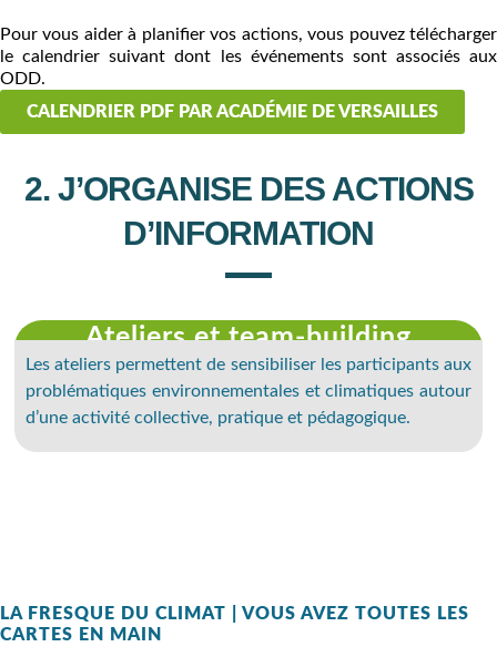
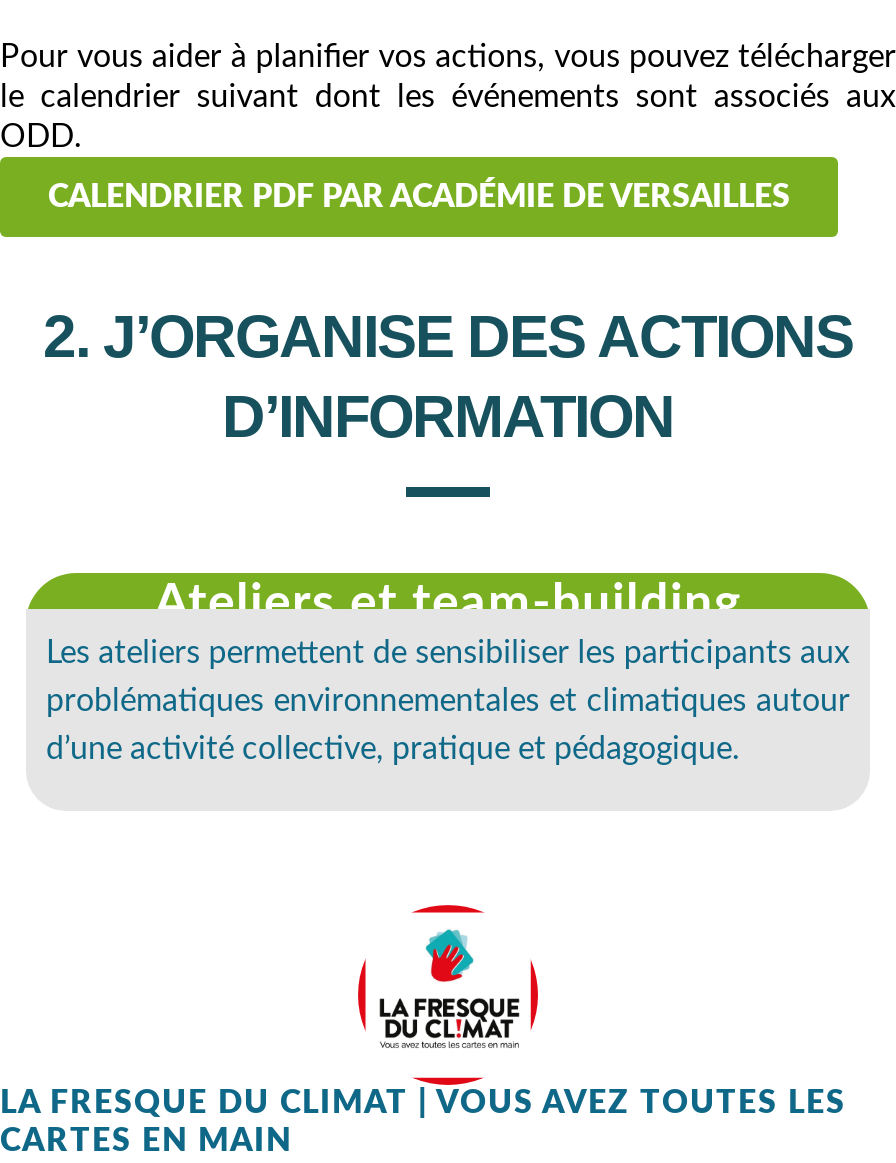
none -> [356,903,540,1049] [image]

